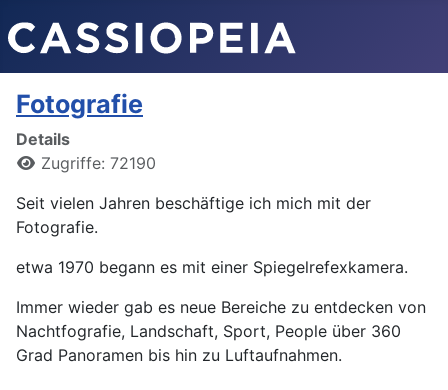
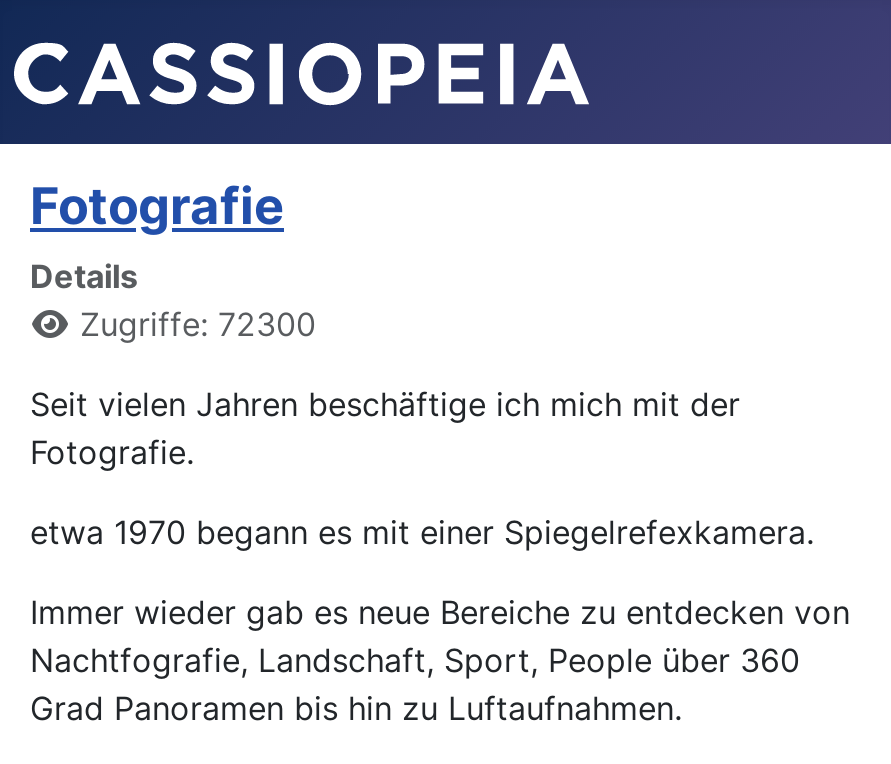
[41,153,156,173] Zugriffe: 72190 -> [80,304,316,344] Zugriffe: 72300

